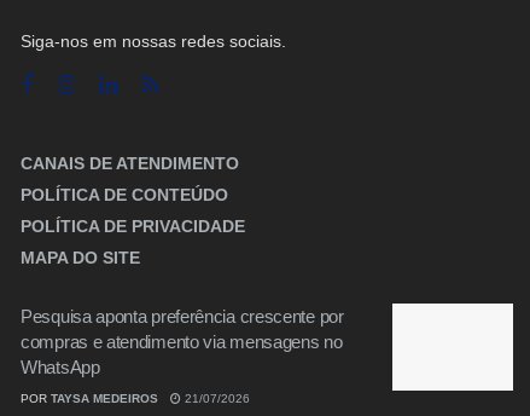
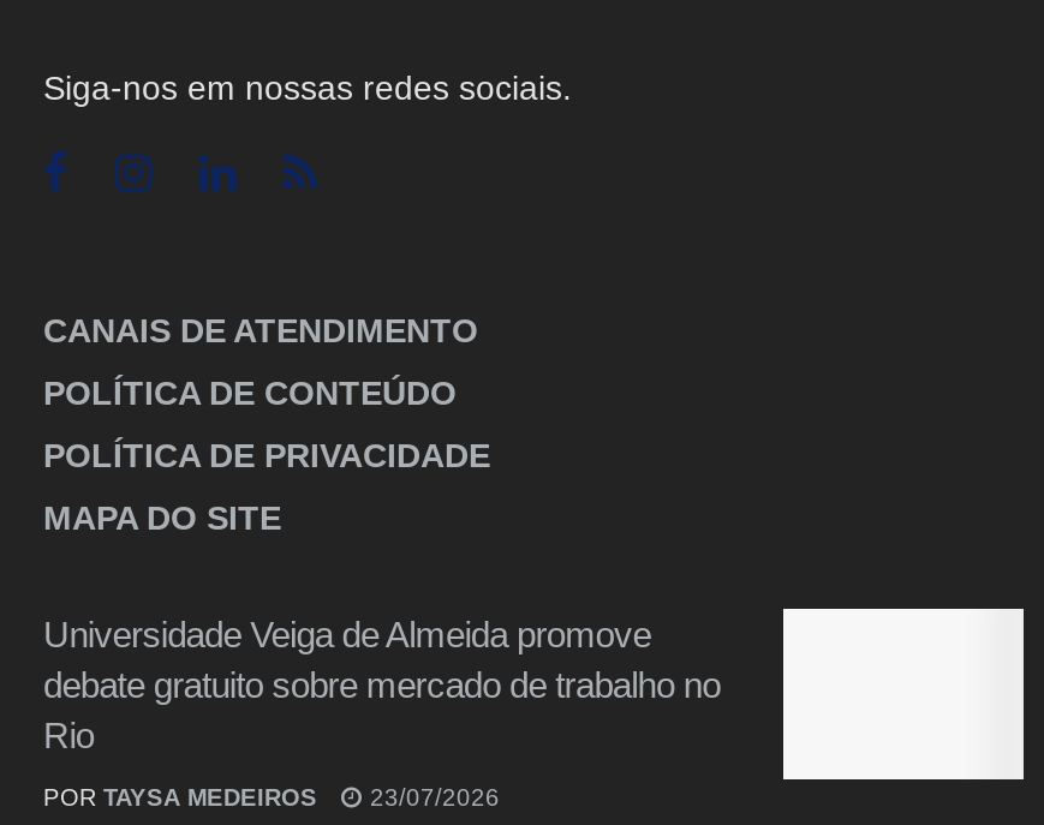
[21,306,344,377] Pesquisa aponta preferência crescente por | compras e atendimento via mensagens no | WhatsApp -> [43,613,720,754] Universidade Veiga de Almeida promove | debate gratuito sobre mercado de trabalho no | Rio
[21,392,250,405] POR TAYSA MEDEIROS 21/07/2026 -> [43,783,500,810] POR TAYSA MEDEIROS 23/07/2026

